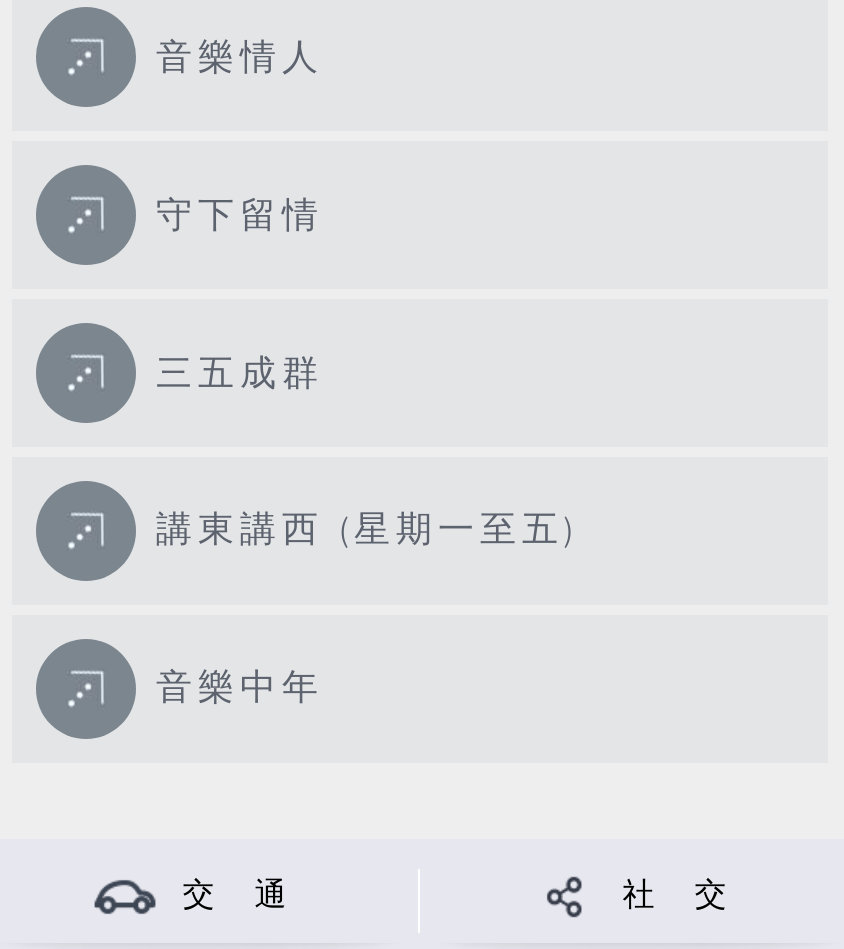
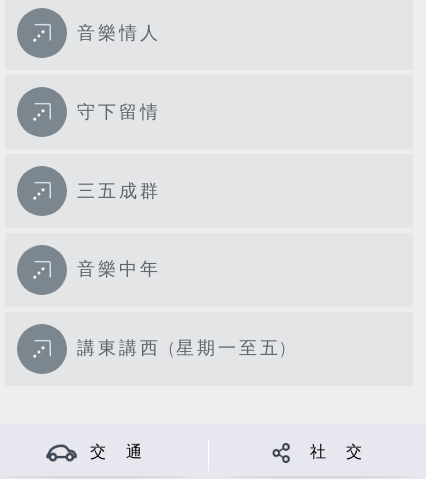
moved [156,510,578,552] -> [77,338,288,359]: 講東講西 (星期一至五)
moved [156,667,324,709] -> [77,259,161,280]: 音樂中年

